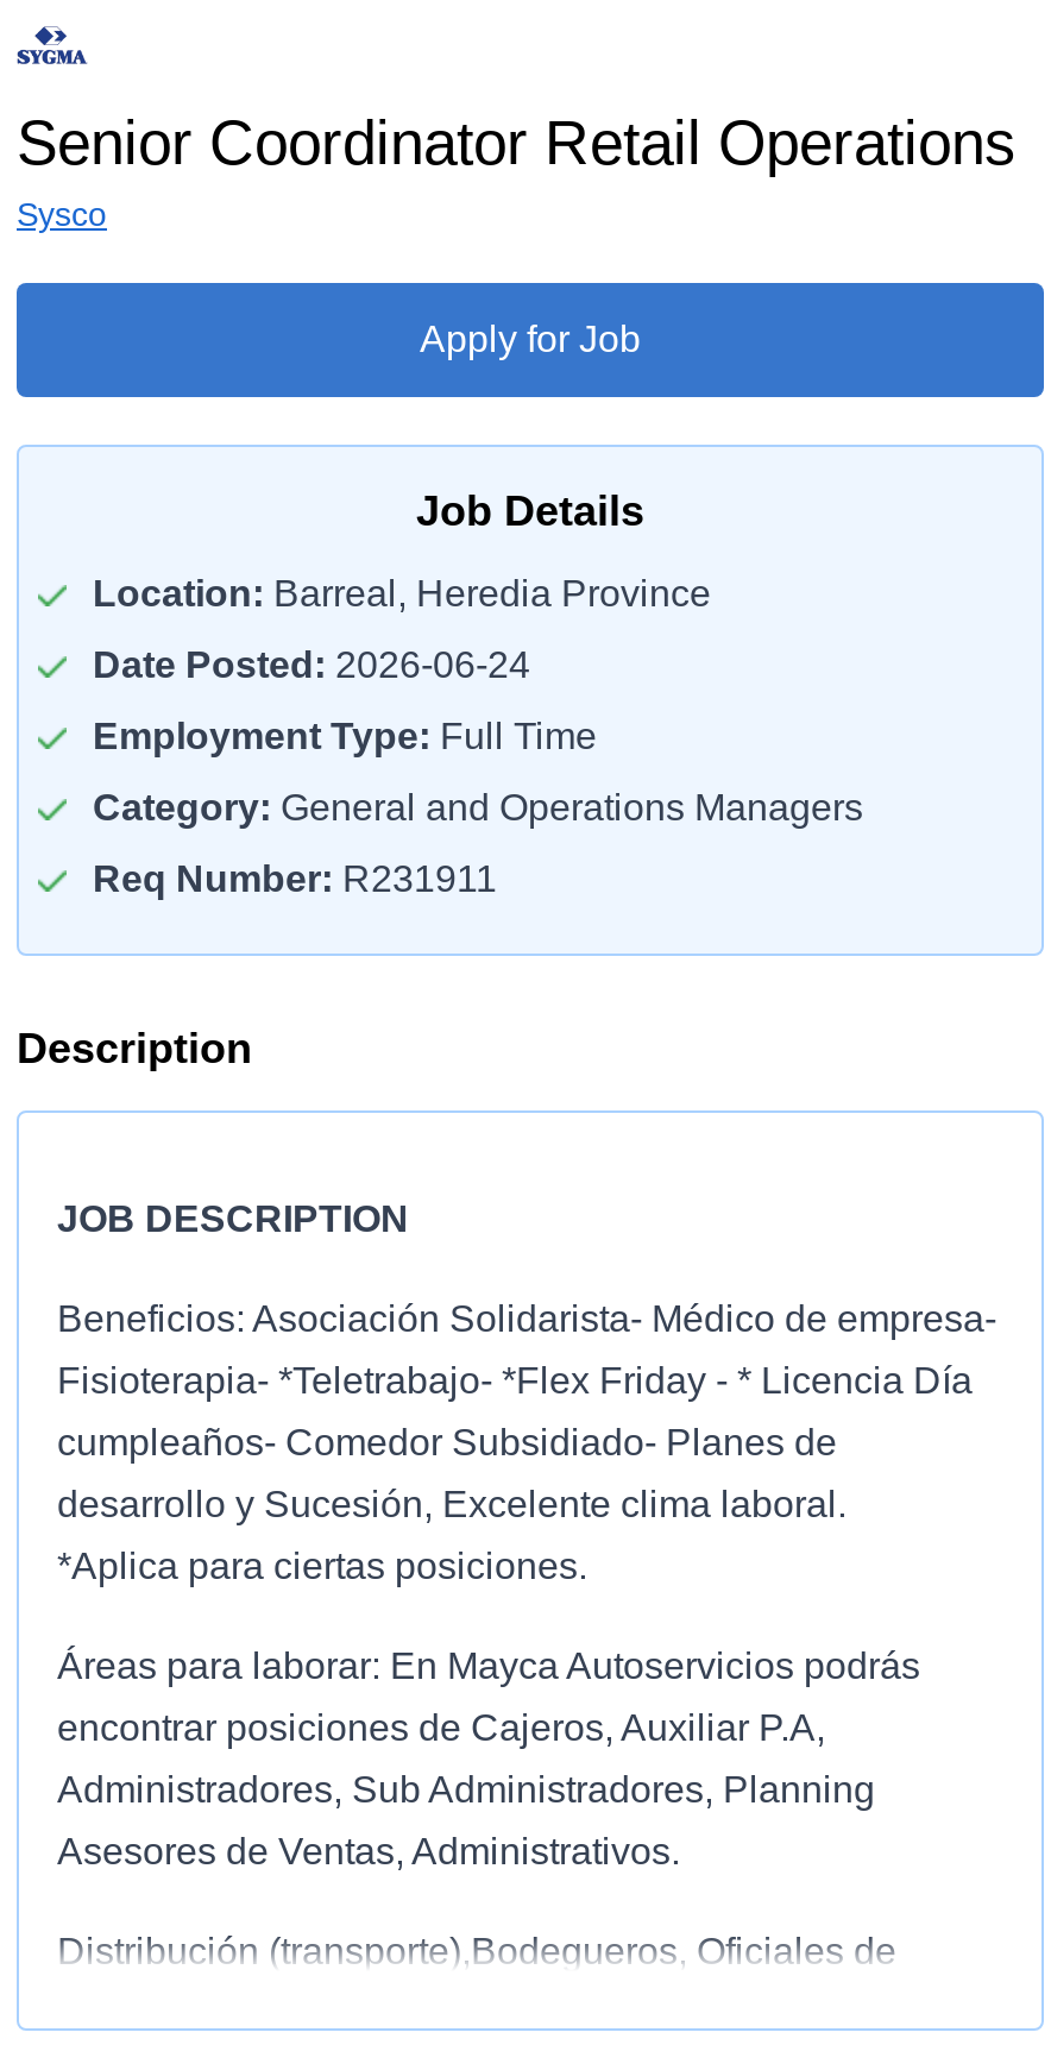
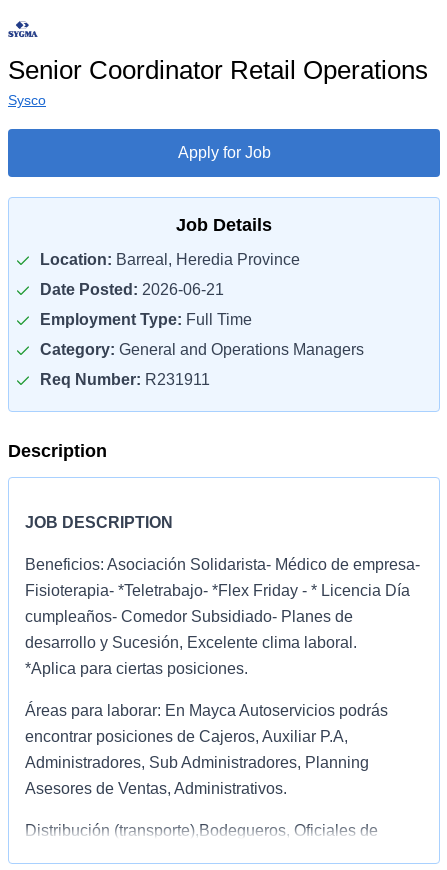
[93,644,530,685] Date Posted: 2026-06-24 -> [40,281,224,298] Date Posted: 2026-06-21

